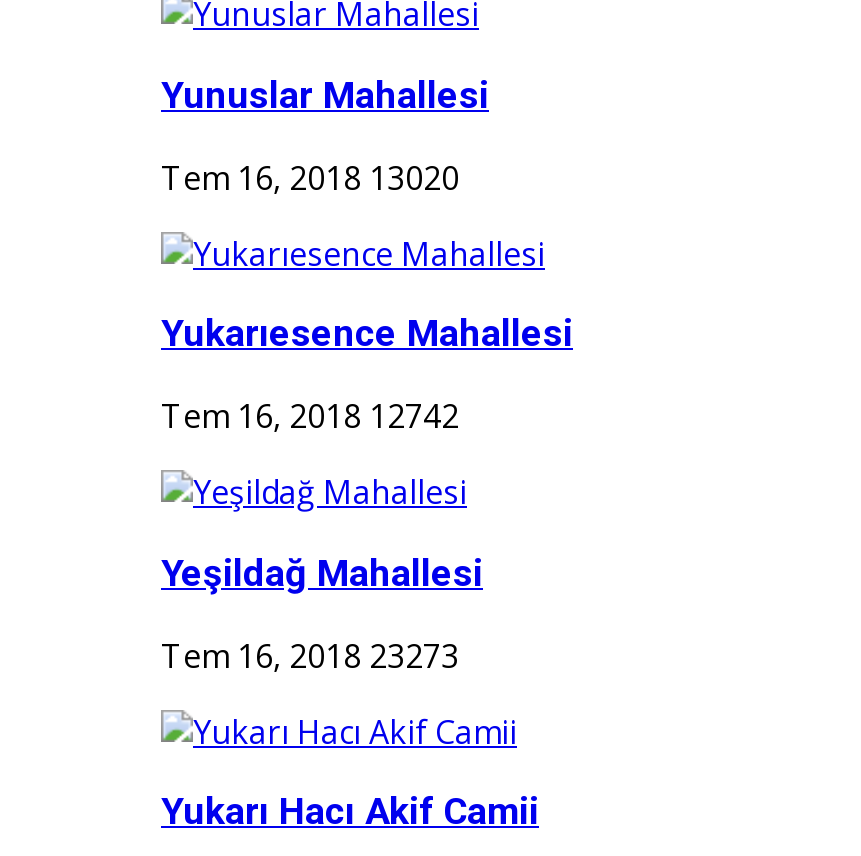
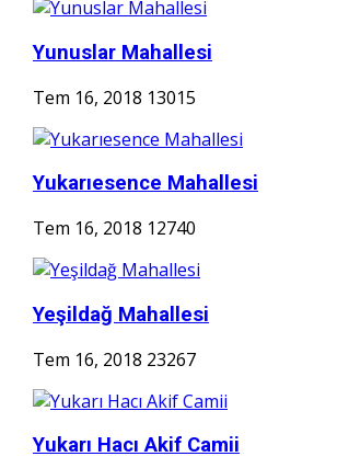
[161,155,459,199] Tem 16, 2018 13020 -> [33,85,196,109] Tem 16, 2018 13015
[161,394,459,438] Tem 16, 2018 12742 -> [33,216,196,240] Tem 16, 2018 12740
[161,633,459,677] Tem 16, 2018 23273 -> [33,347,196,371] Tem 16, 2018 23267

